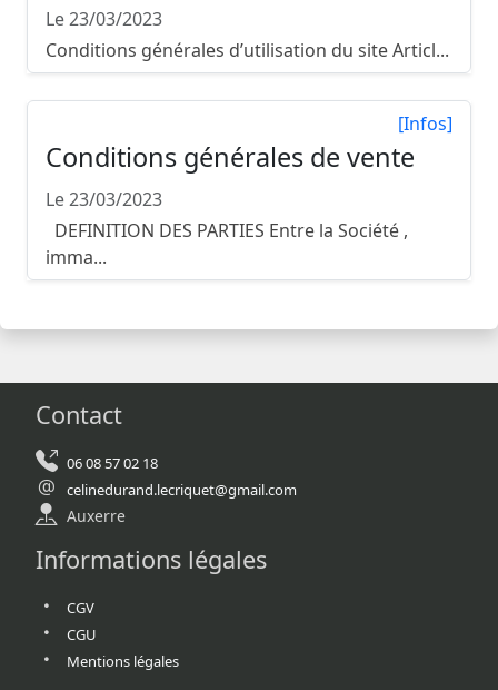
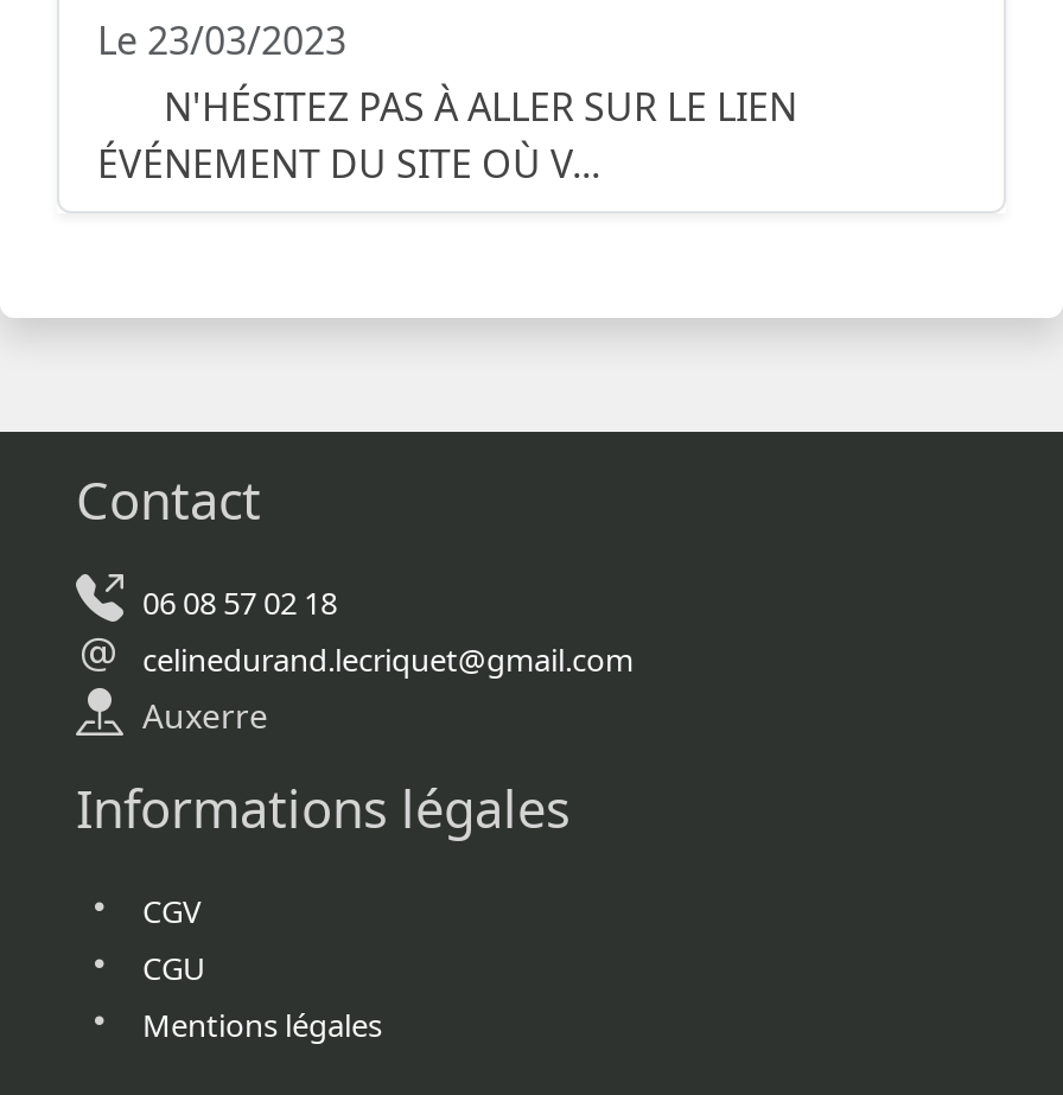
[46,38,452,269] Conditions générales d’utilisation du site Articl... | [Infos] | Conditions générales de vente | Le 23/03/2023 | DEFINITION DES PARTIES Entre la Société , | imma... -> [97,81,797,190] N'HÉSITEZ PAS À ALLER SUR LE LIEN | ÉVÉNEMENT DU SITE OÙ V...

